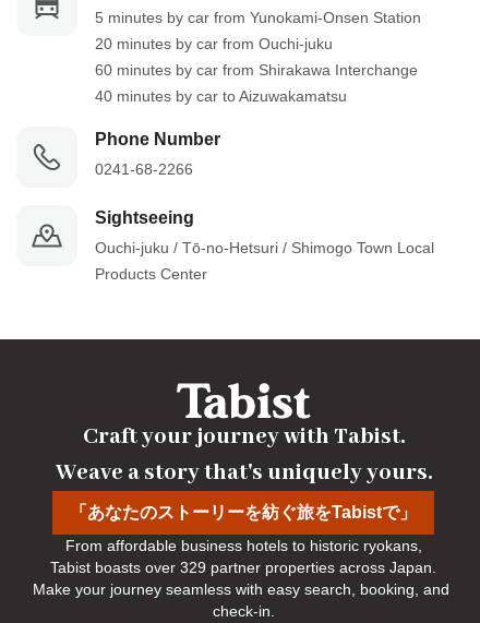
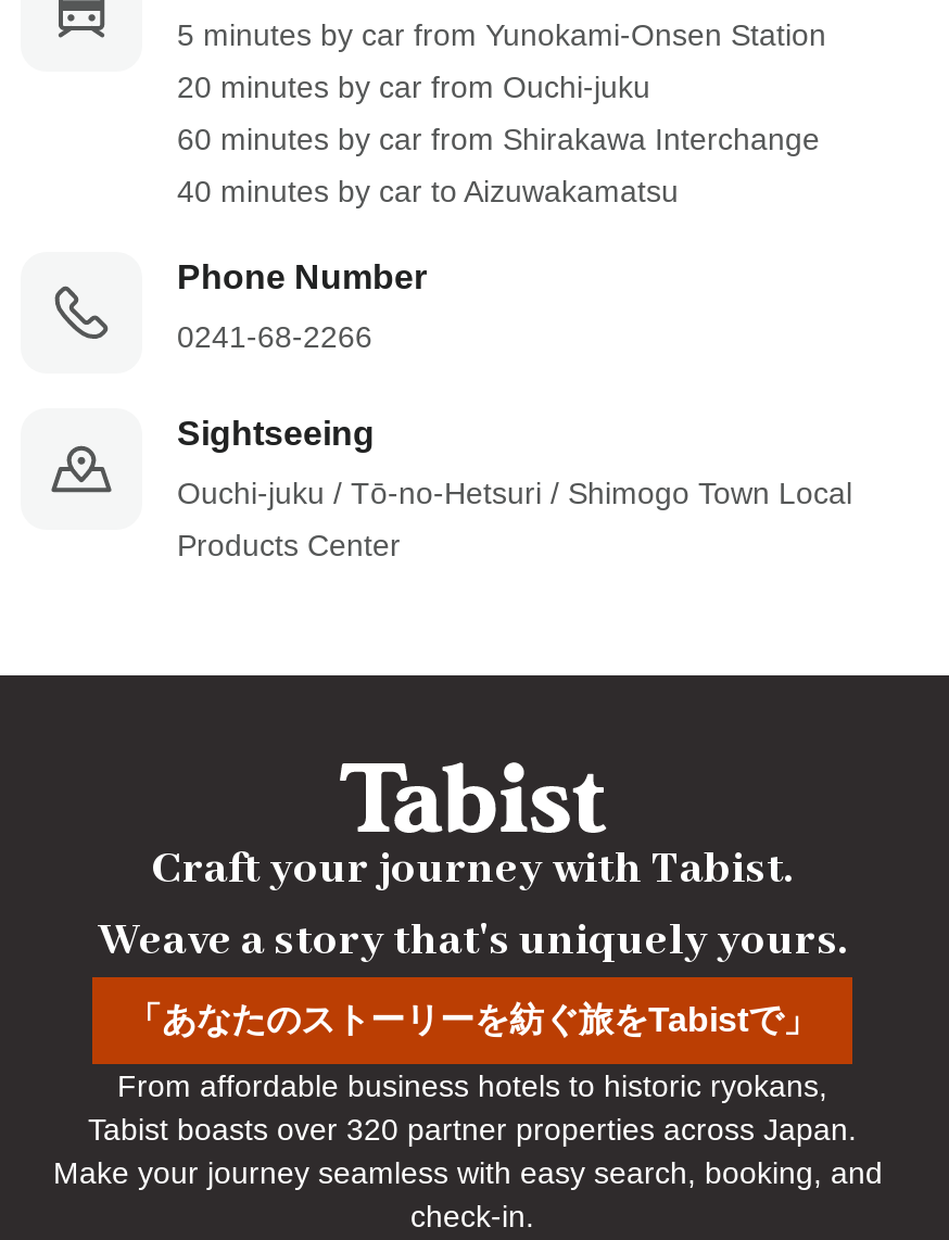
[50,559,436,576] Tabist boasts over 329 partner properties across Japan. -> [88,1112,857,1147] Tabist boasts over 320 partner properties across Japan.

